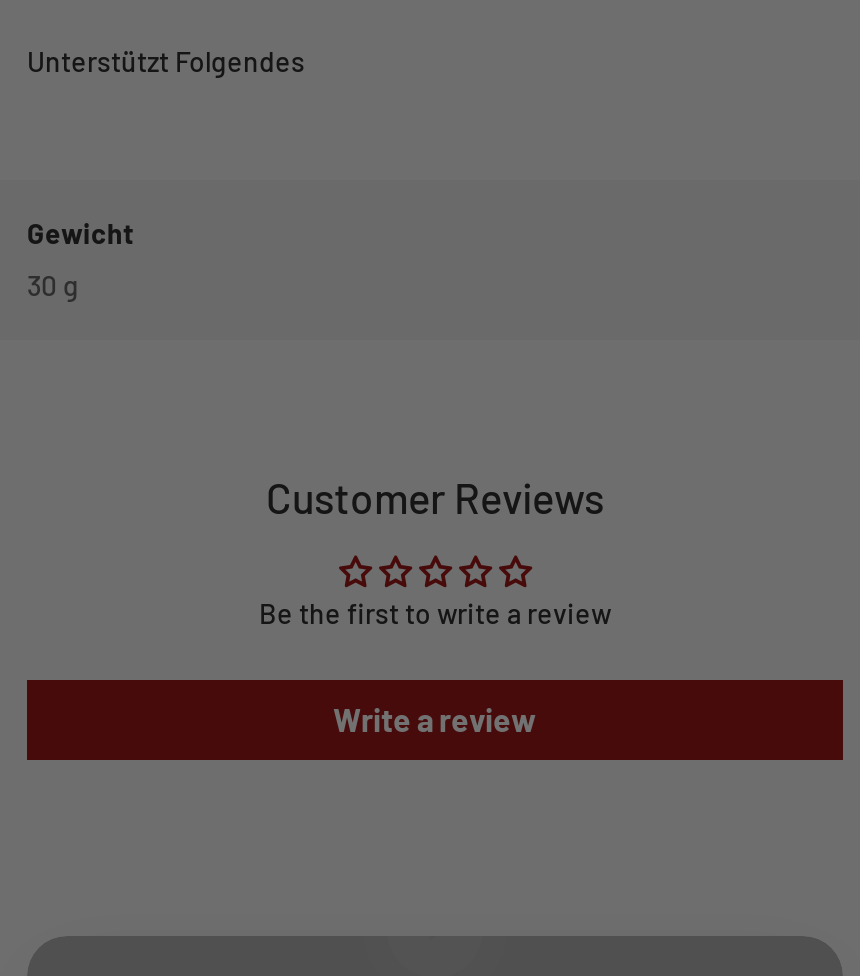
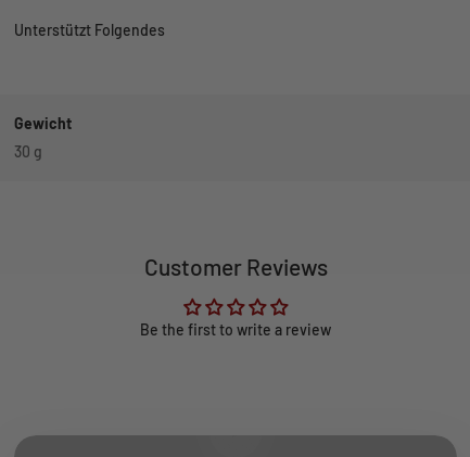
[333,700,537,738] Write a review -> none

